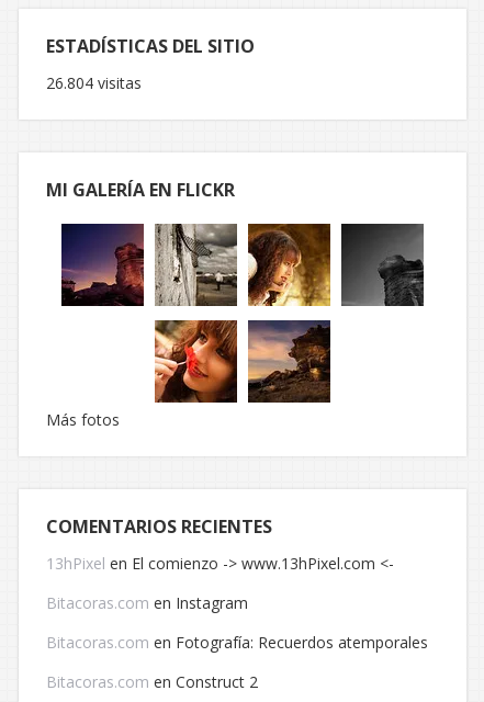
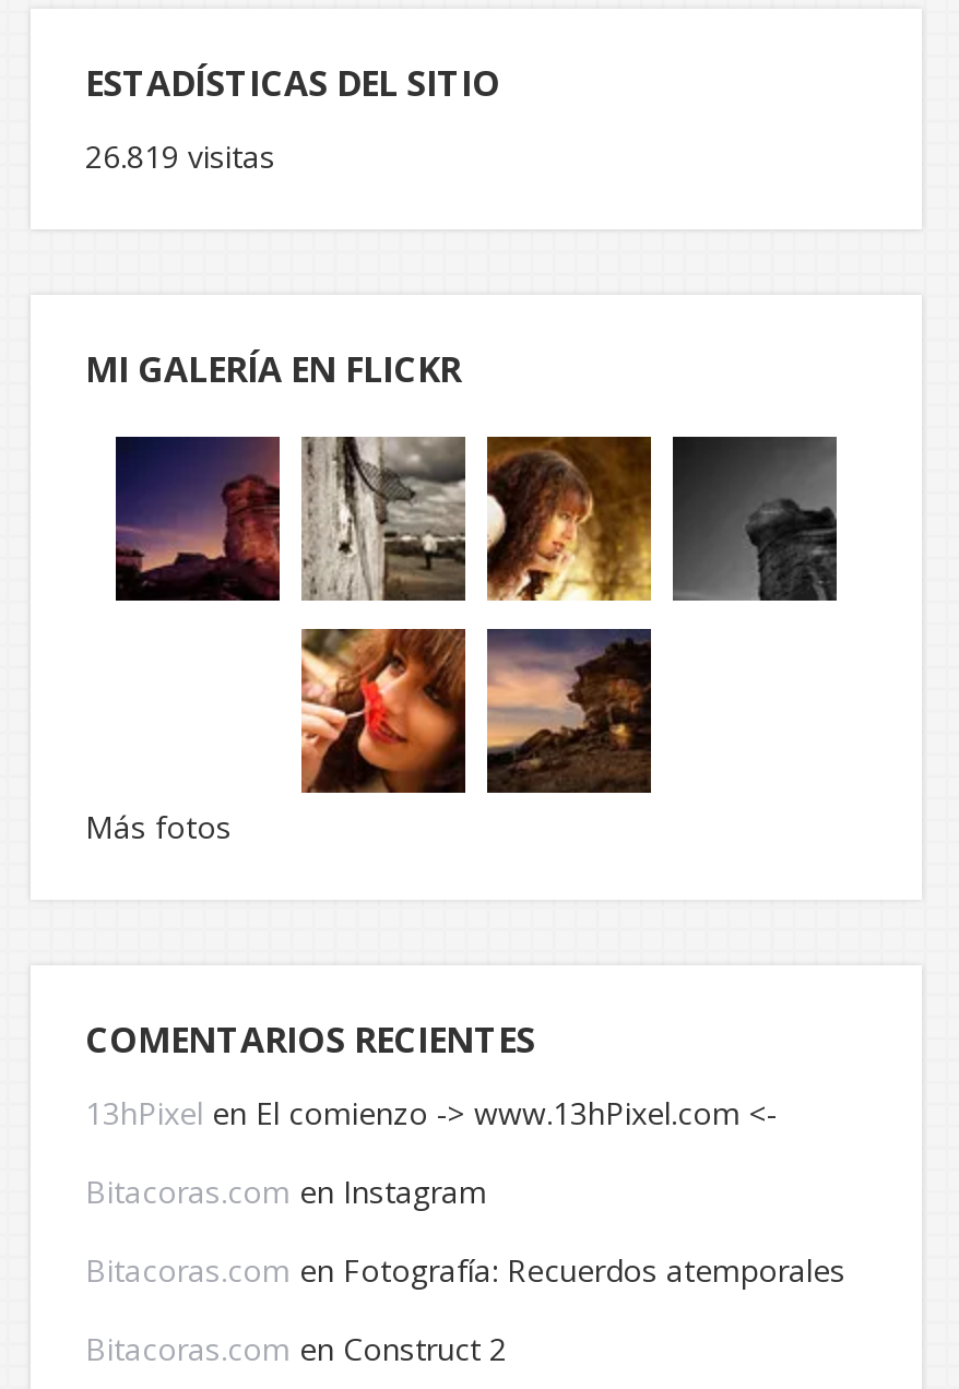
[46,72,142,93] 26.804 visitas -> [85,135,275,177] 26.819 visitas

